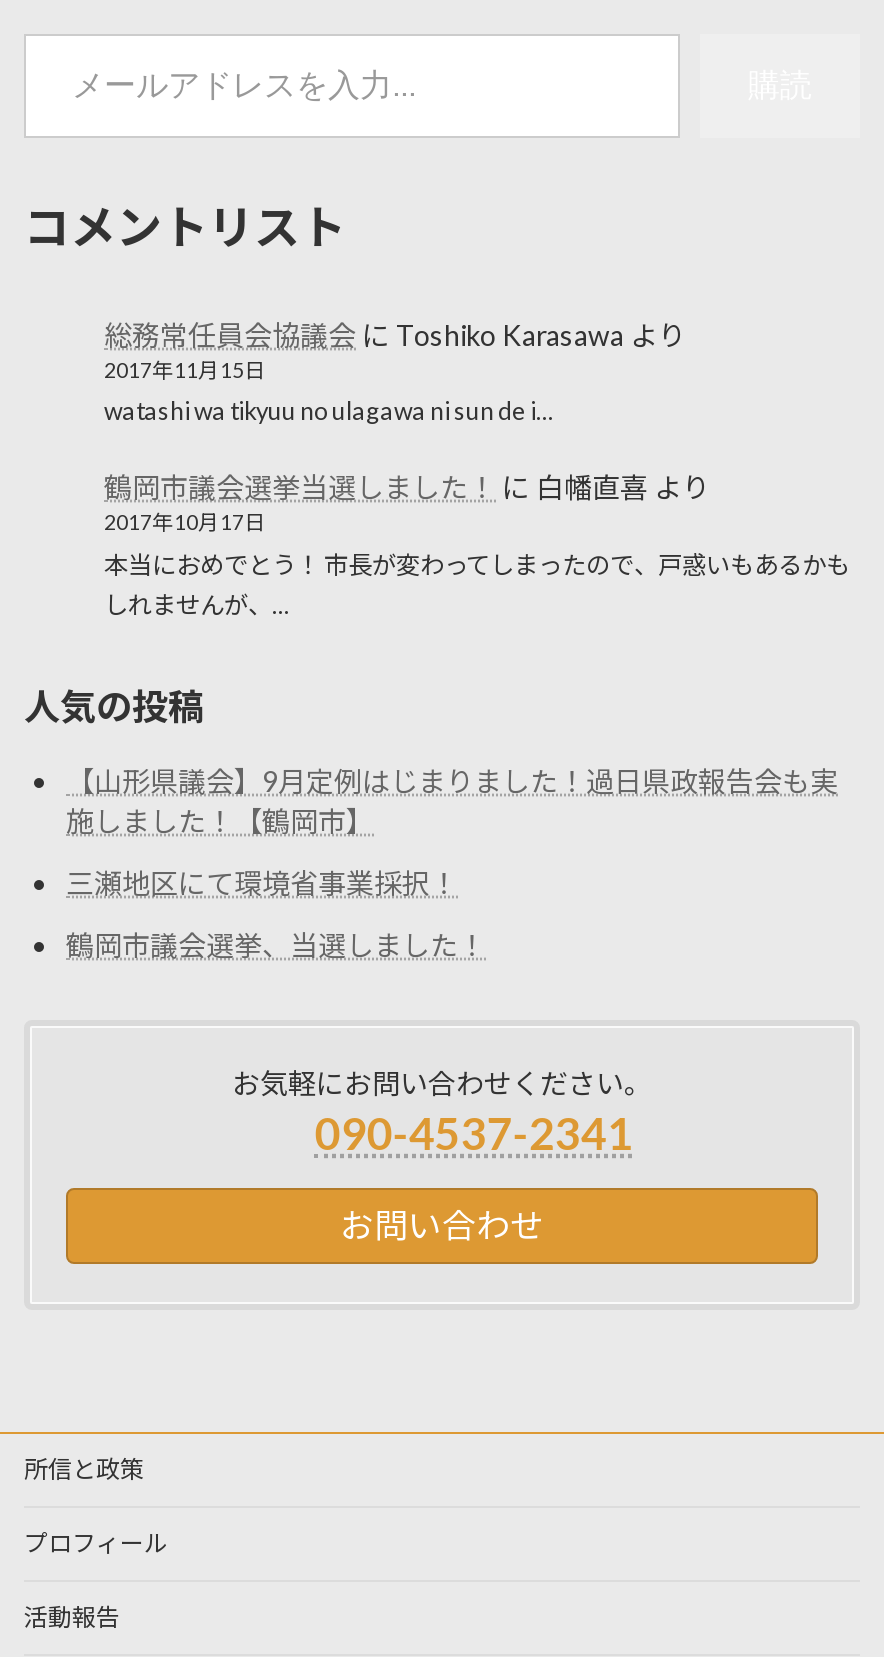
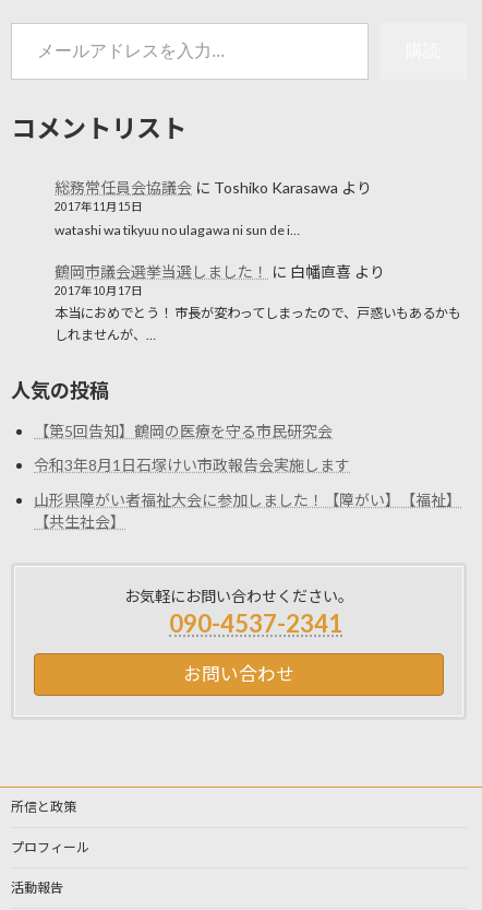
[66,764,838,838] 【山形県議会】9月定例はじまりました！過日県政報告会も実 | 施しました！【鶴岡市】 -> [34,422,333,441] 【第5回告知】鶴岡の医療を守る市民研究会
[66,866,458,900] 三瀬地区にて環境省事業採択！ -> [34,456,350,475] 令和3年8月1日石塚けい市政報告会実施します
[66,928,486,962] 鶴岡市議会選挙、当選しました！ -> [34,490,461,531] 山形県障がい者福祉大会に参加しました！【障がい】【福祉】 | 【共生社会】

